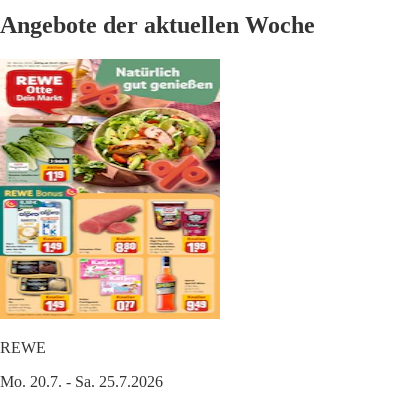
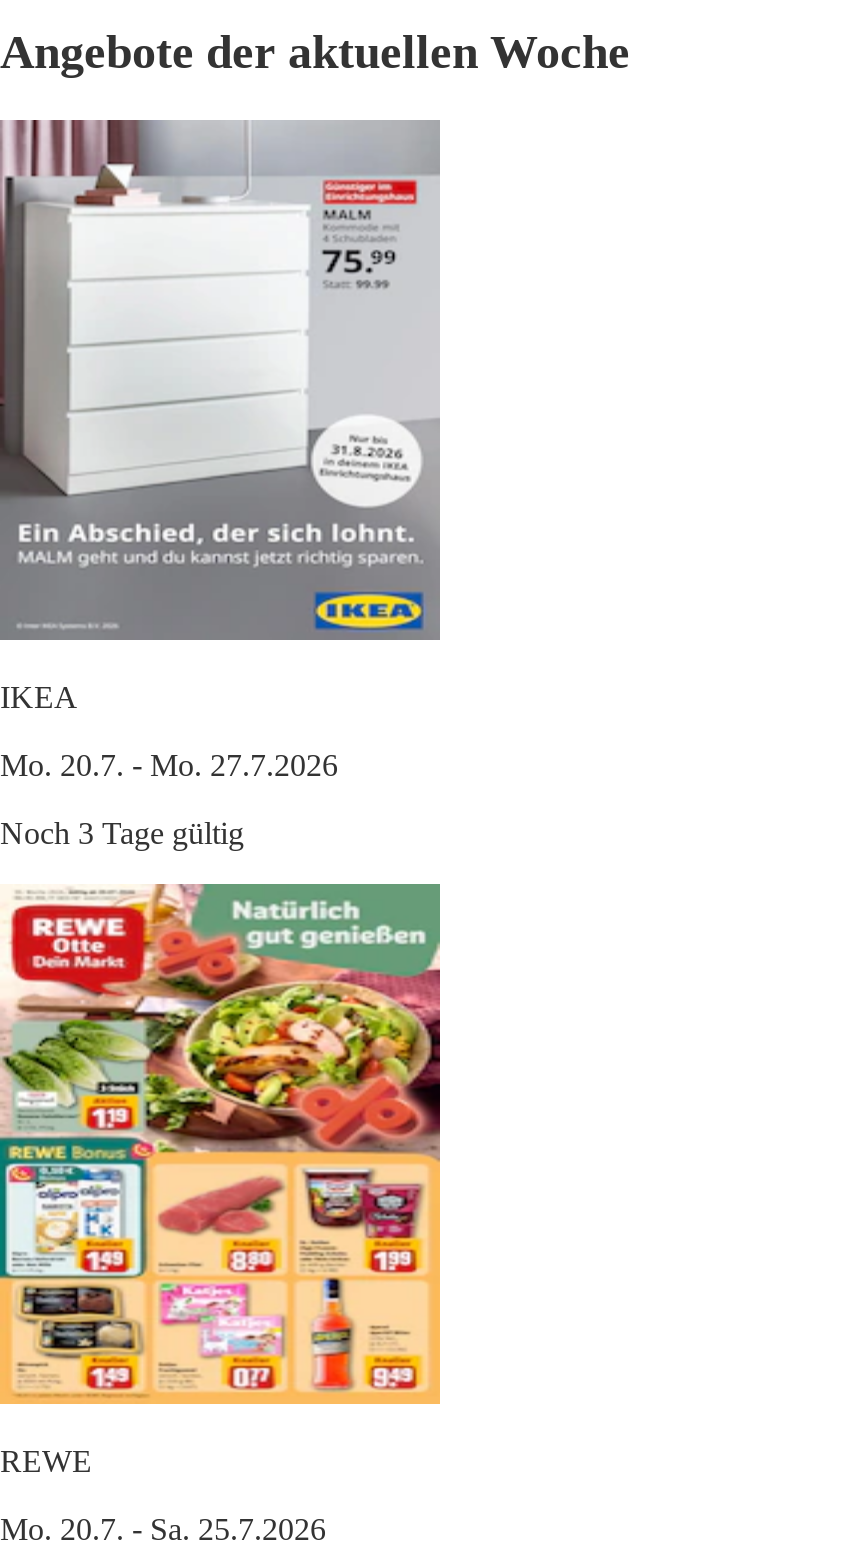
none -> [0,118,442,850] [image] | IKEA | Mo. 20.7. - Mo. 27.7.2026 | Noch 3 Tage gültig

